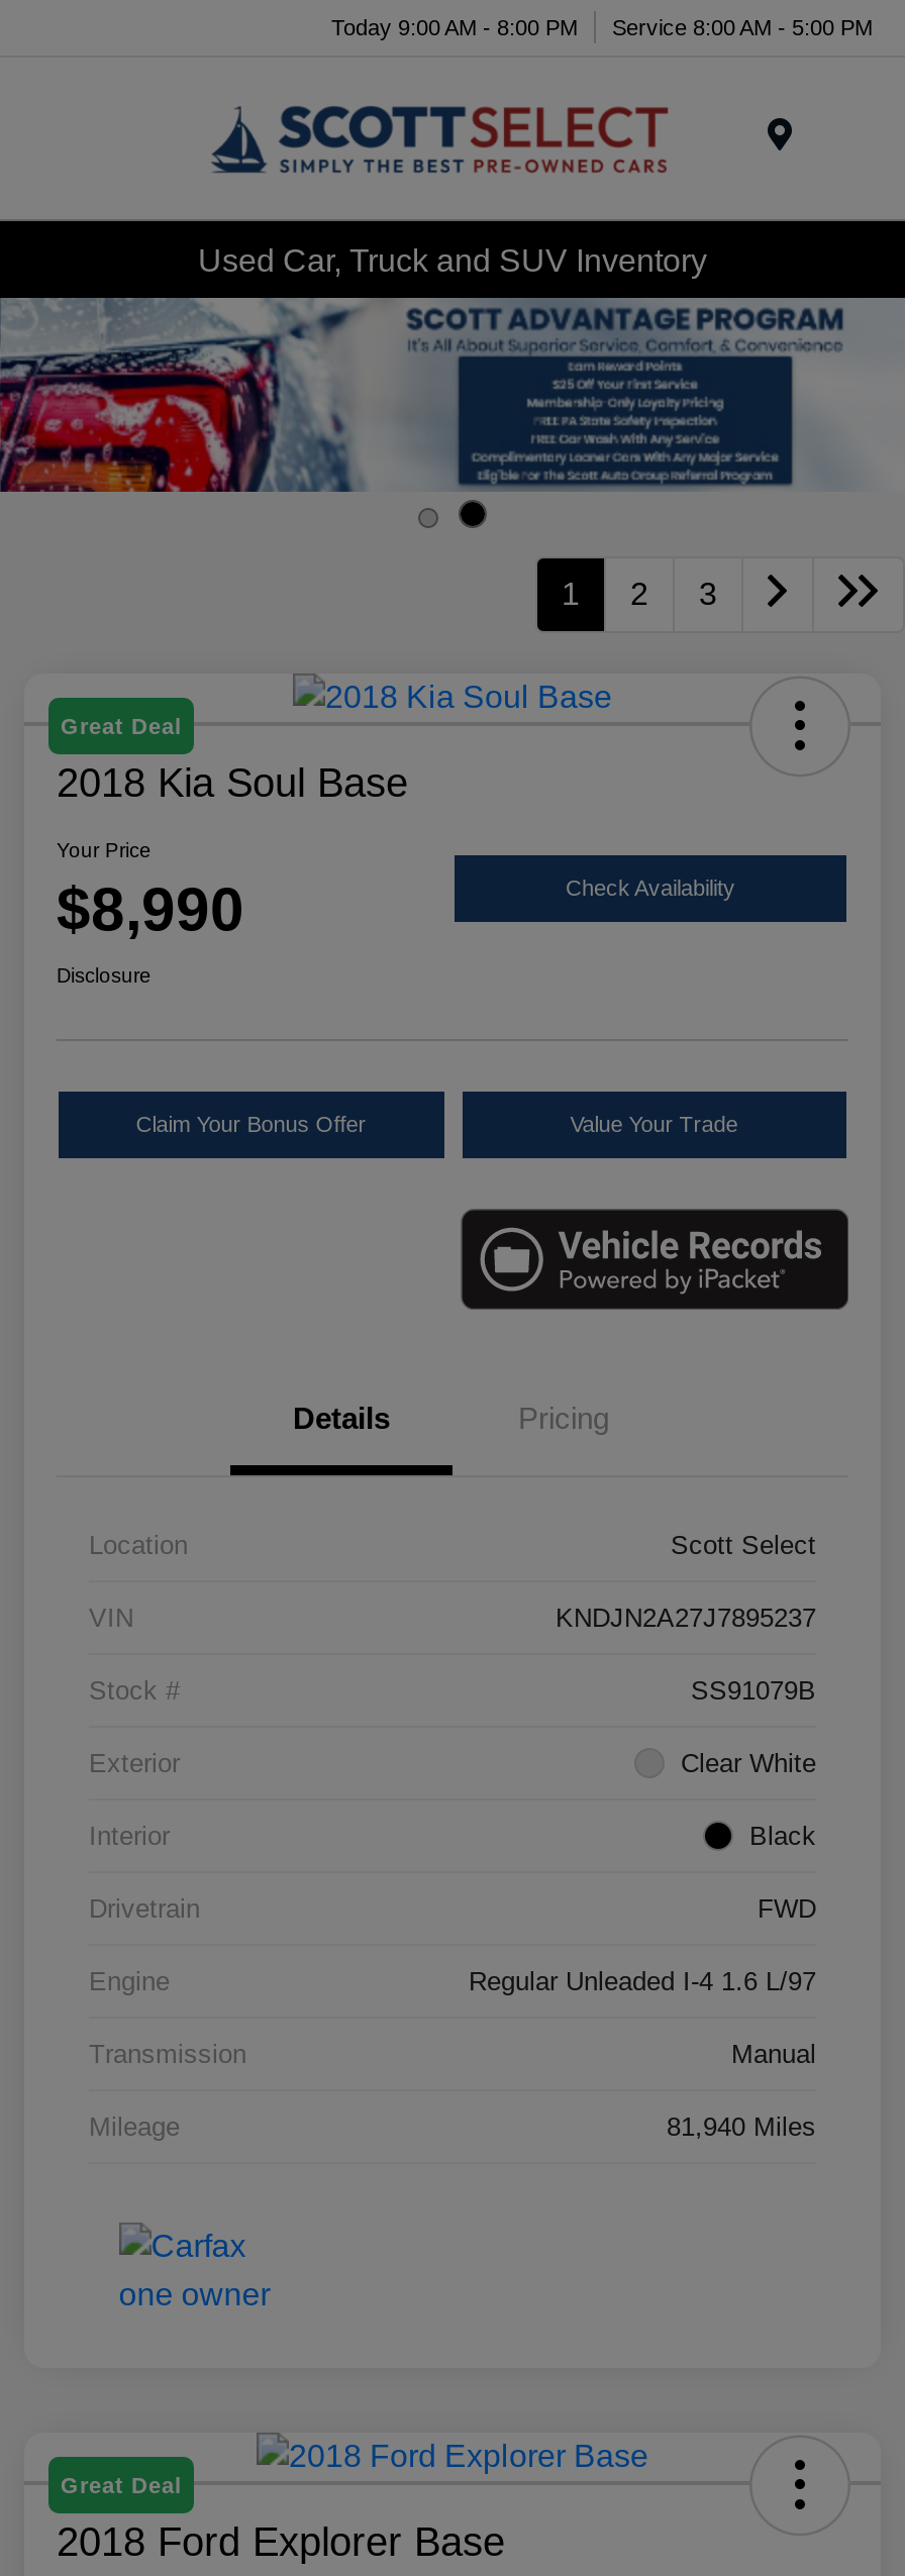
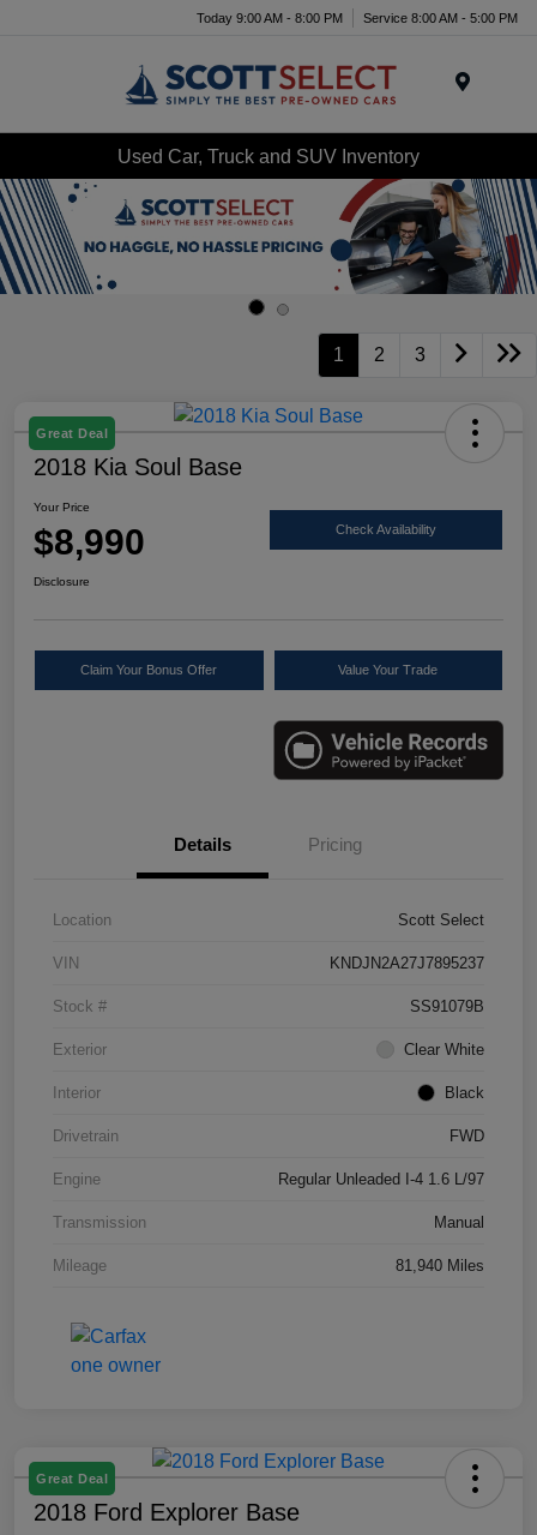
[6,296,899,528] [image] -> [4,178,533,316] [image]

